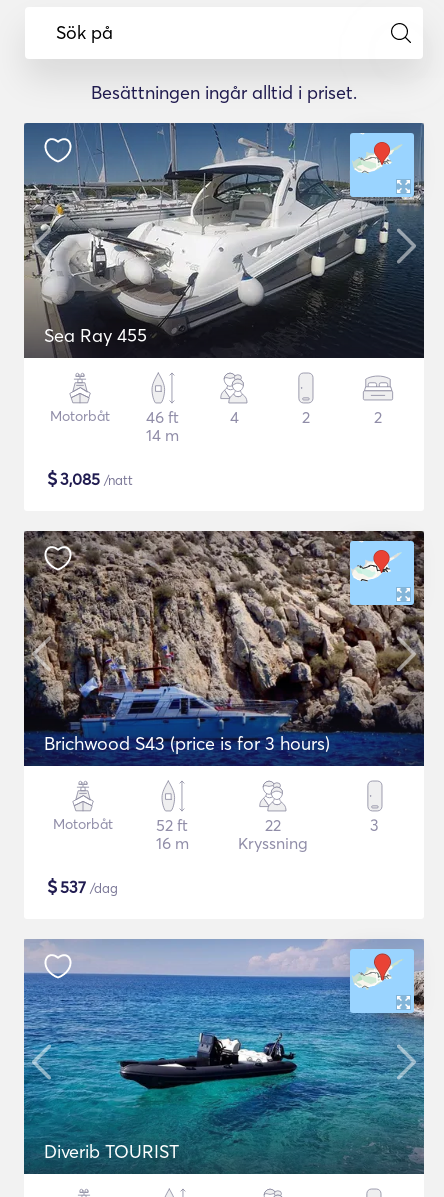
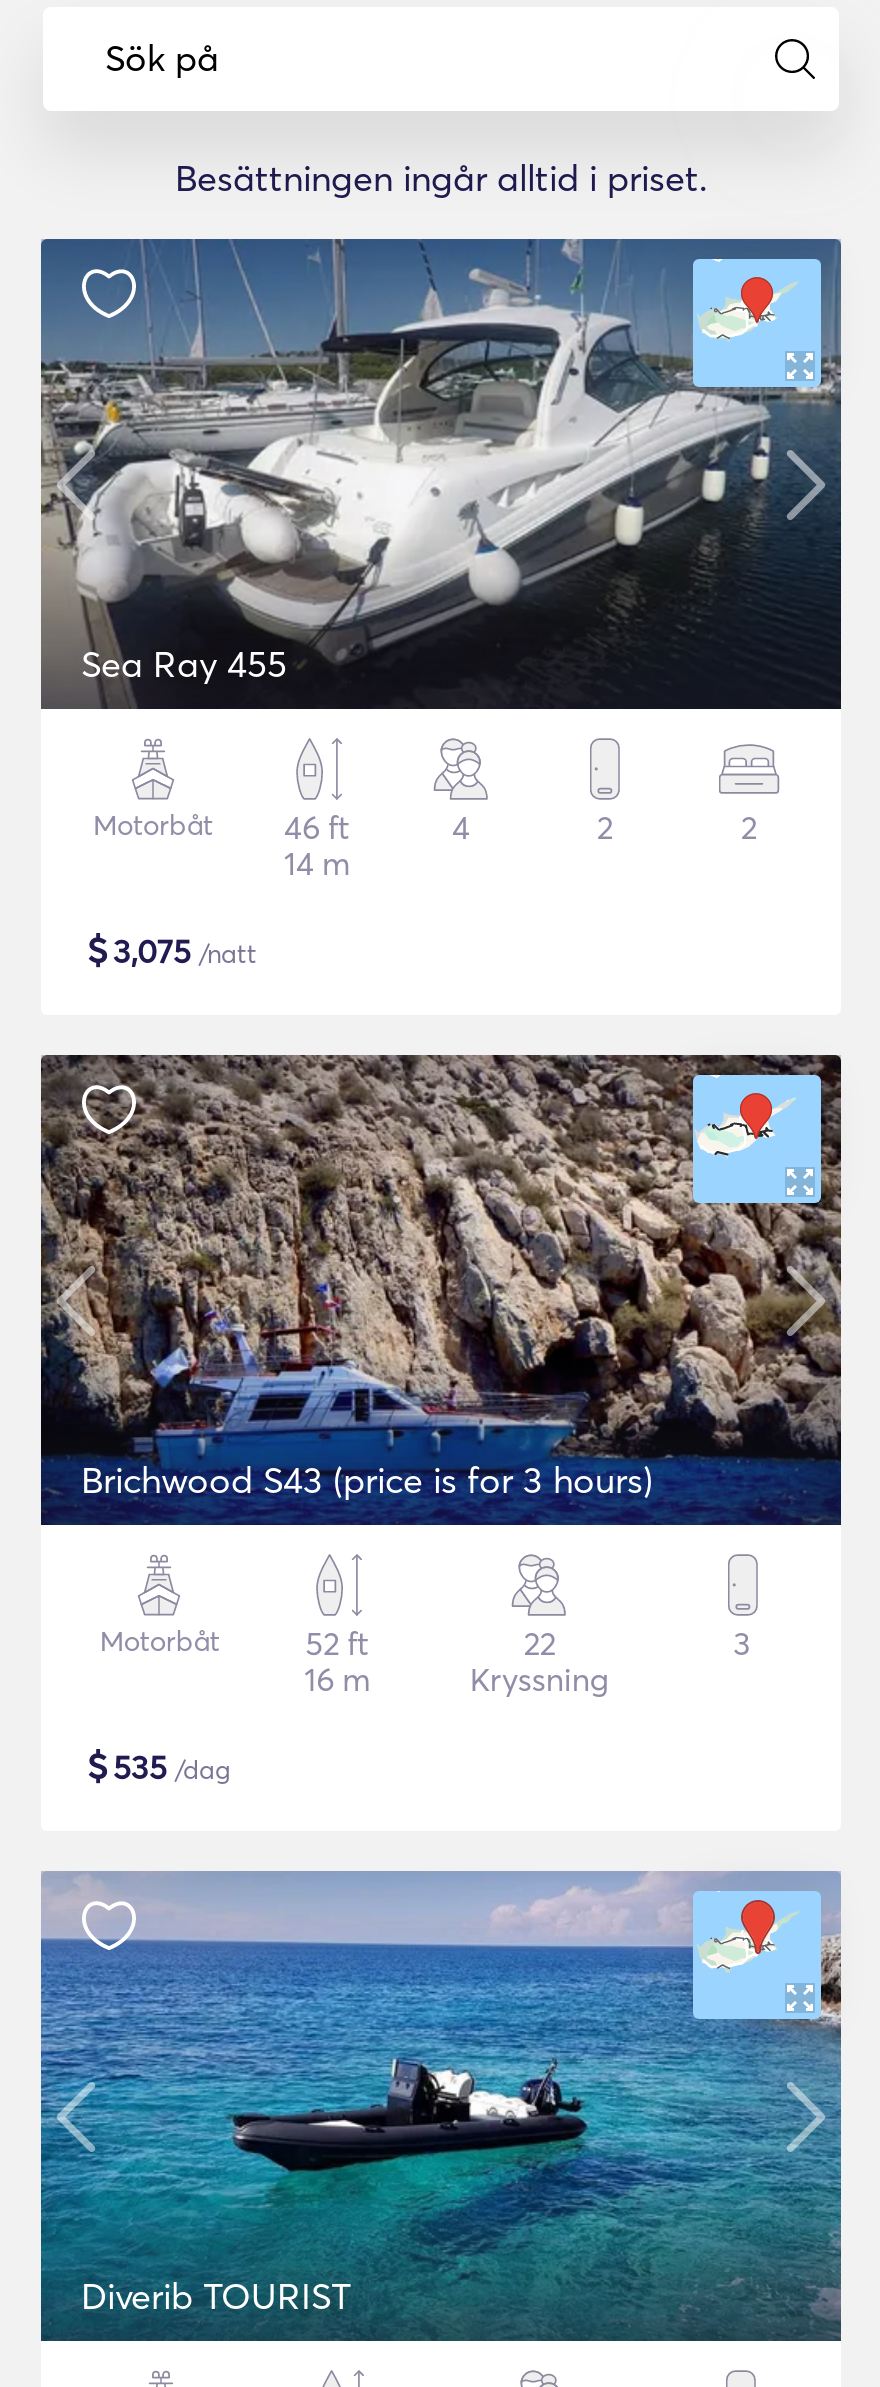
[47,467,133,490] $3,085 /natt -> [87,927,257,973] $3,075 /natt
[47,875,118,898] $537 /dag -> [87,1743,231,1789] $535 /dag

